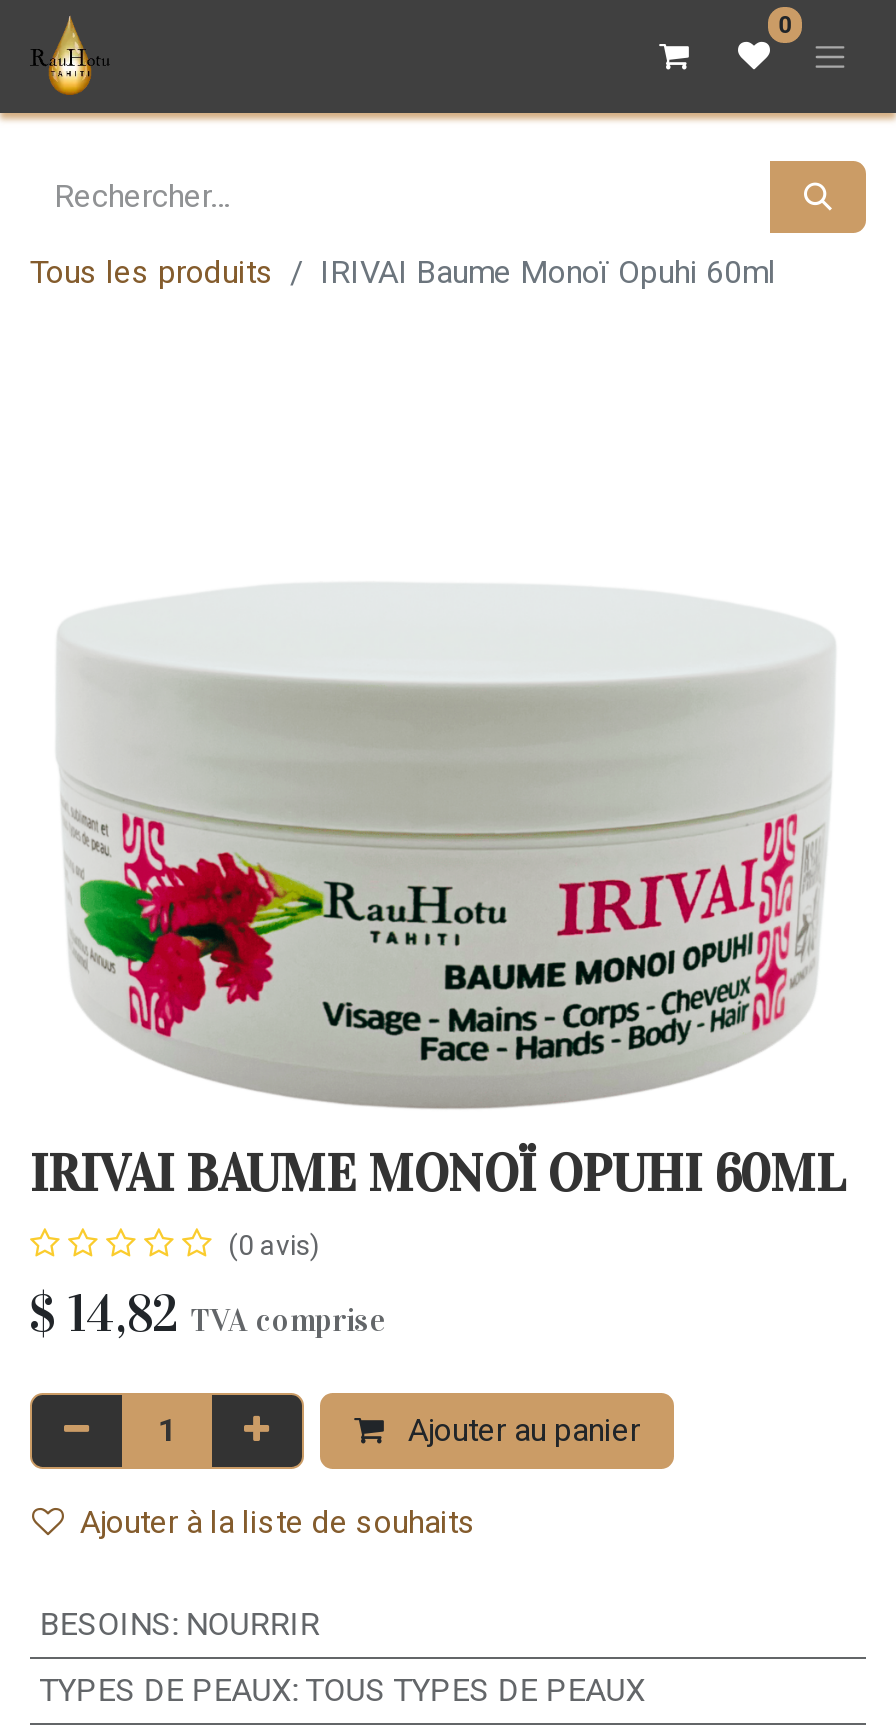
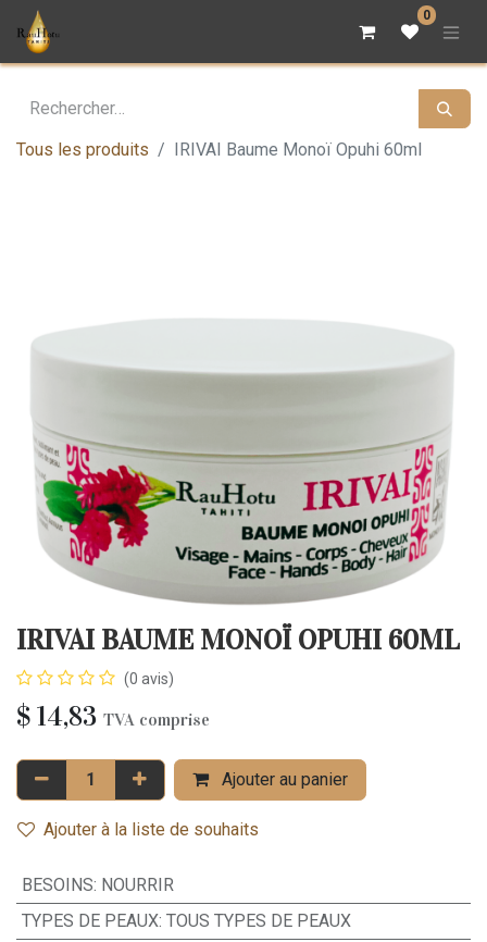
[30,1283,386,1345] $14,82 TVA comprise -> [16,699,210,733] $14,83 TVA comprise

